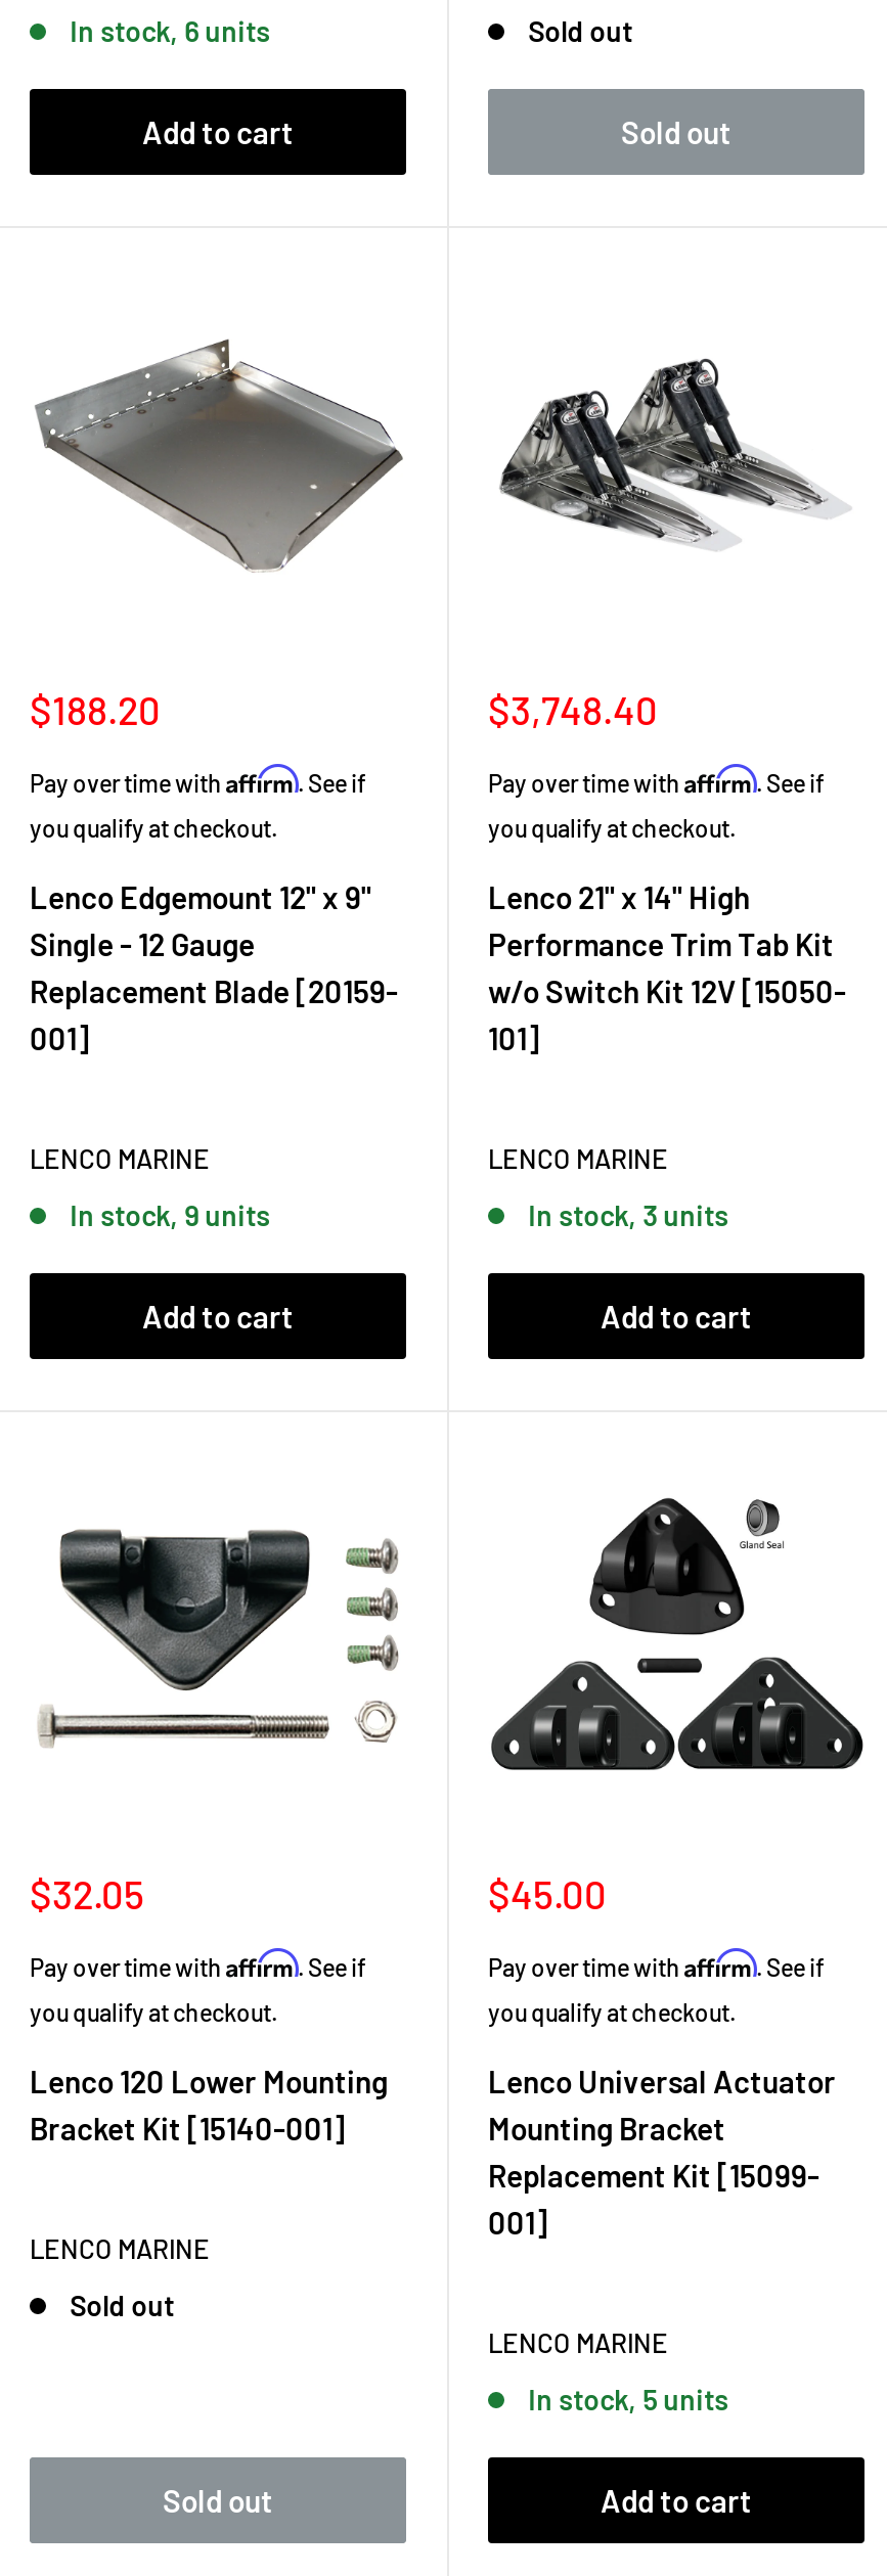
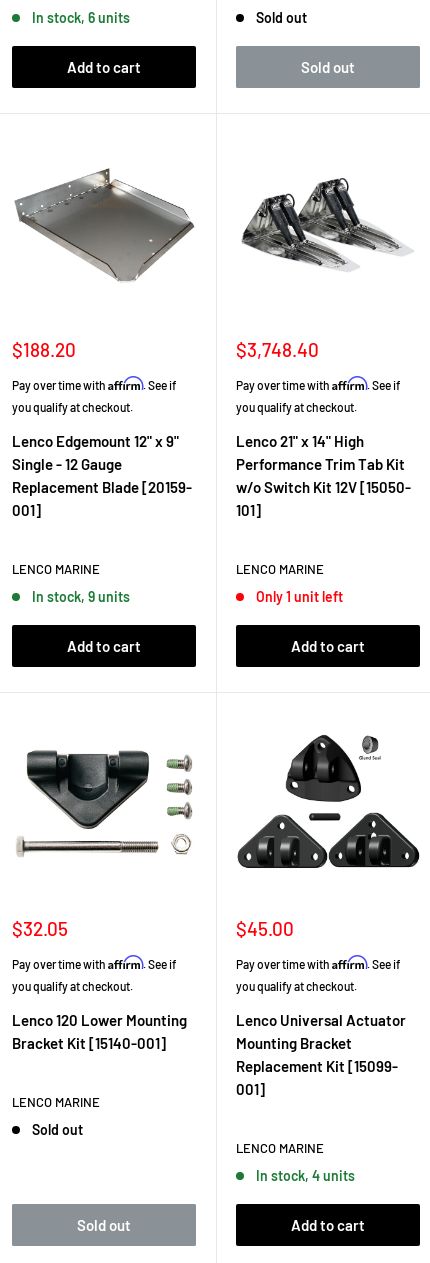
[528,1196,729,1231] In stock, 3 units -> [256,587,343,604] Only 1 unit left
[528,2381,729,2415] In stock, 5 units -> [256,1166,355,1183] In stock, 4 units

